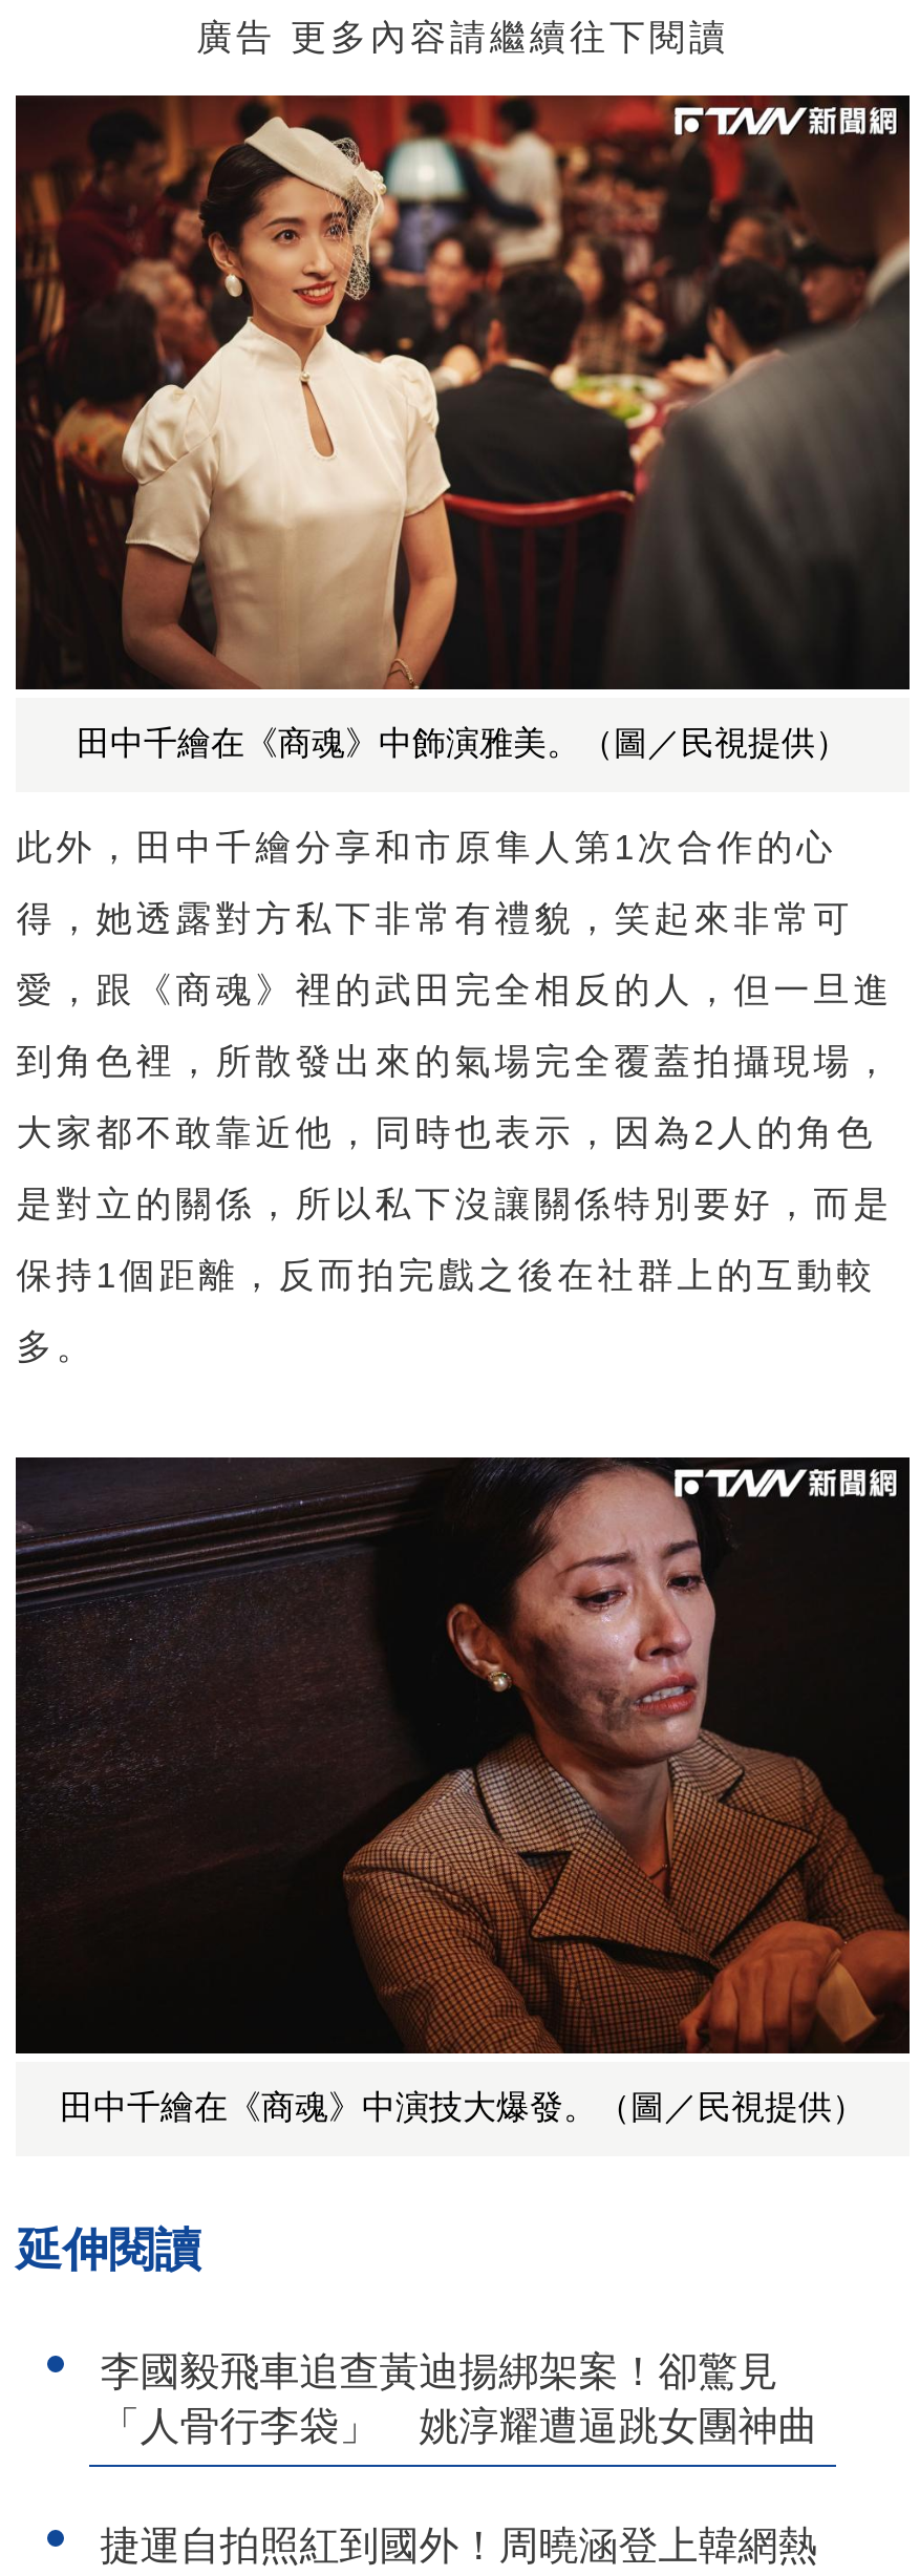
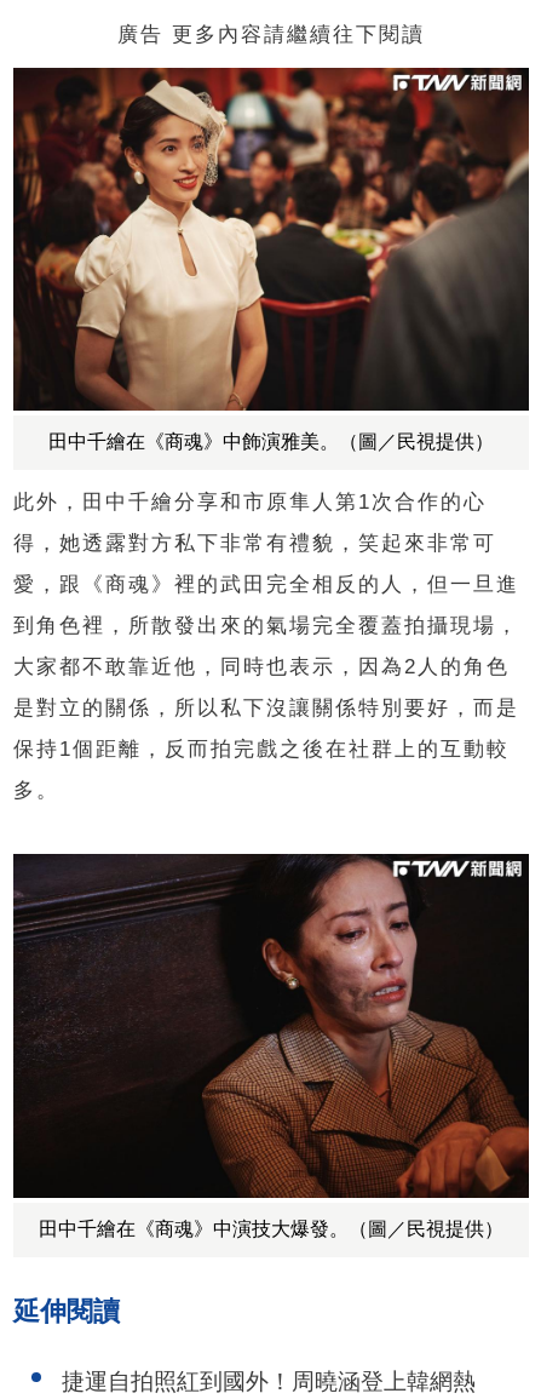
[100,2350,818,2449] 李國毅飛車追查黃迪揚綁架案！卻驚見 | 「人骨行李袋」 姚淳耀遭逼跳女團神曲 -> none

